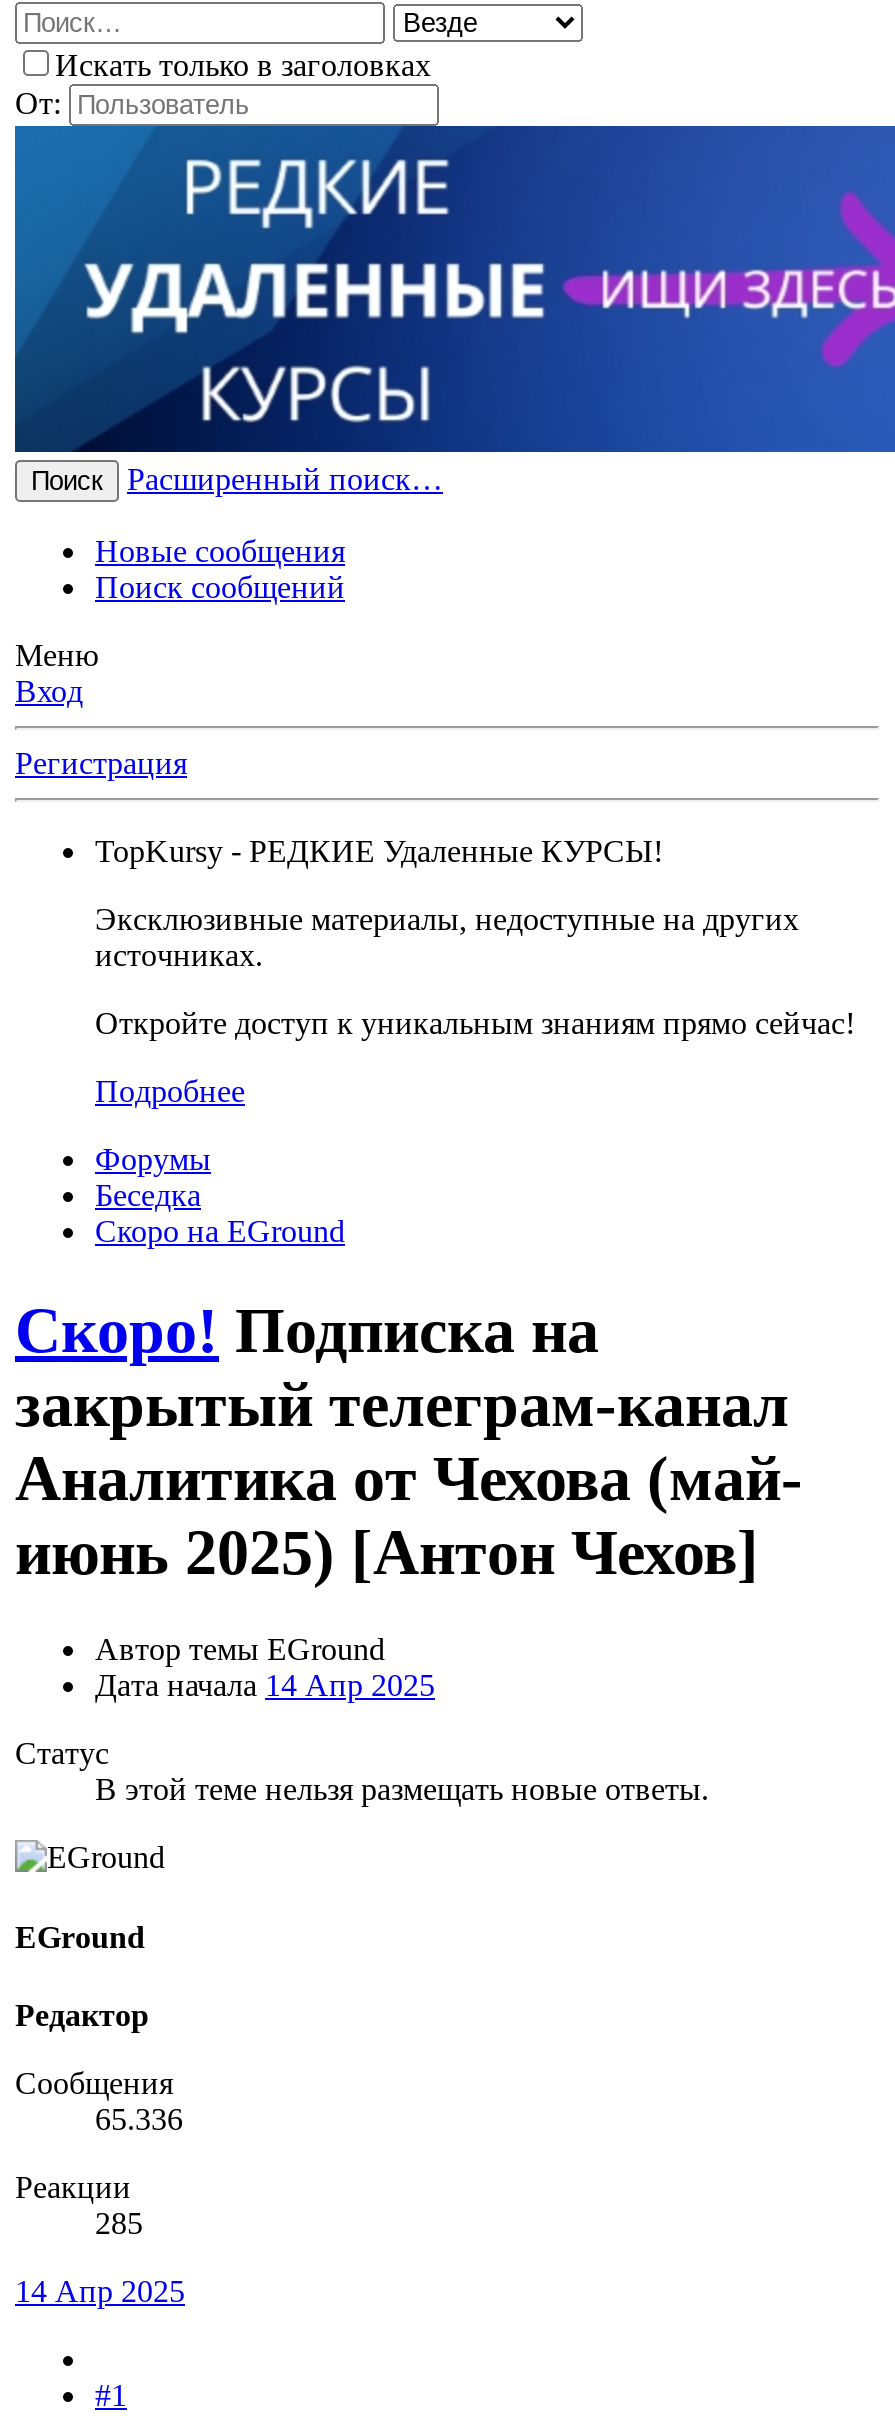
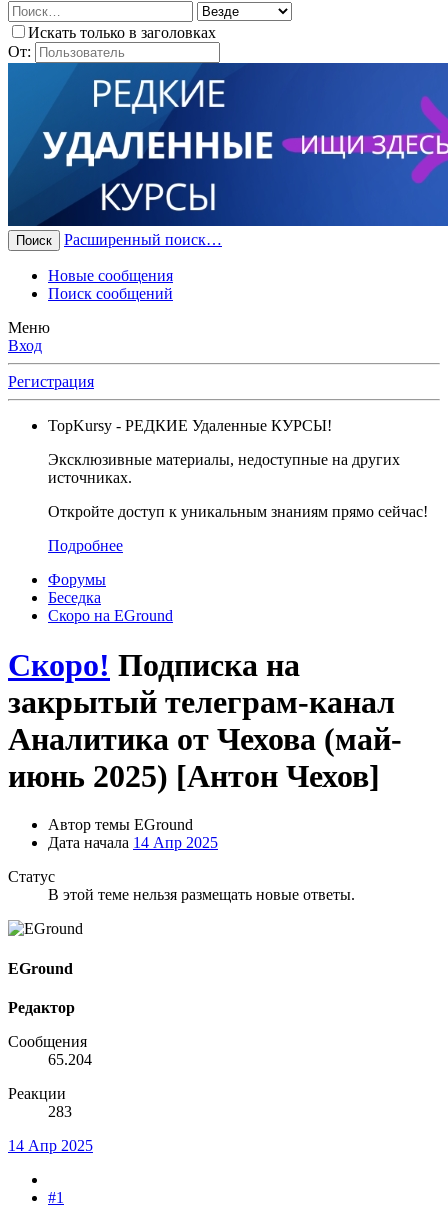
[95,2102,183,2136] 65.336 -> [48,1051,92,1068] 65.204
[95,2206,143,2240] 285 -> [48,1103,72,1120] 283

